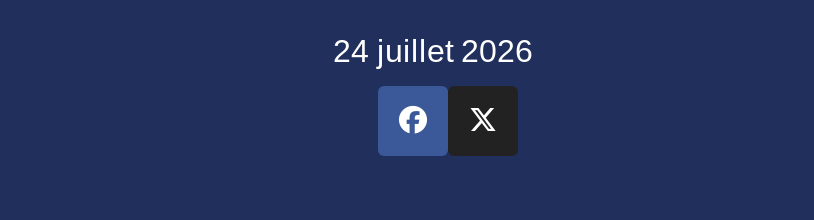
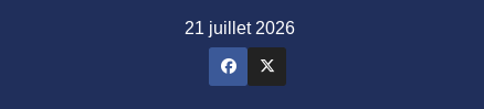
[333,34,533,68] 24 juillet 2026 -> [184,19,294,37] 21 juillet 2026

